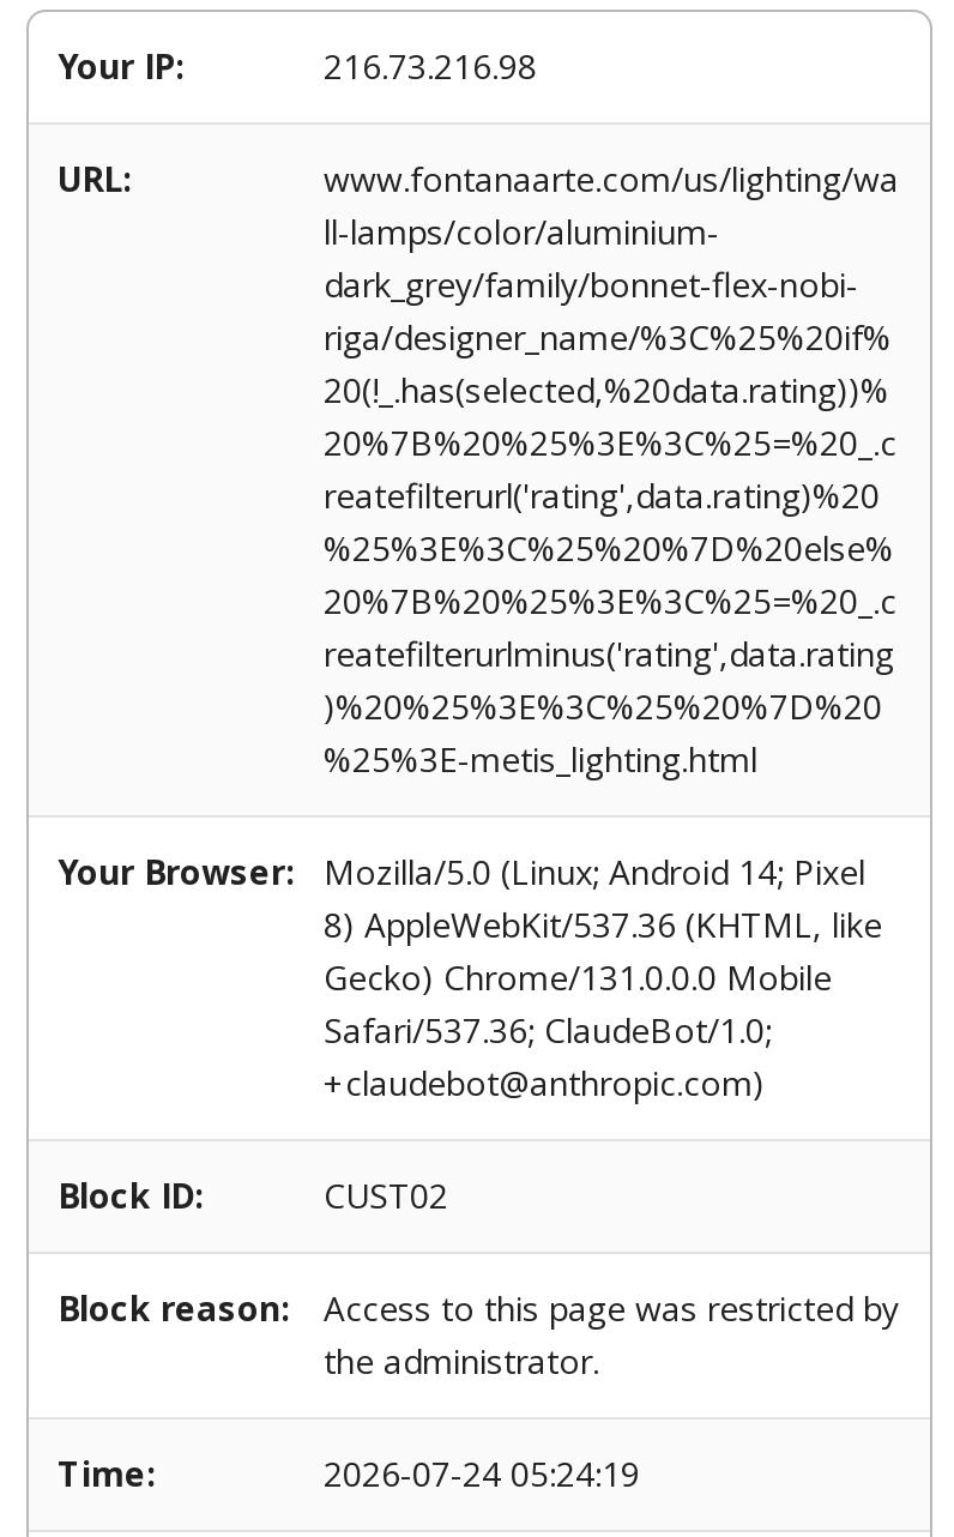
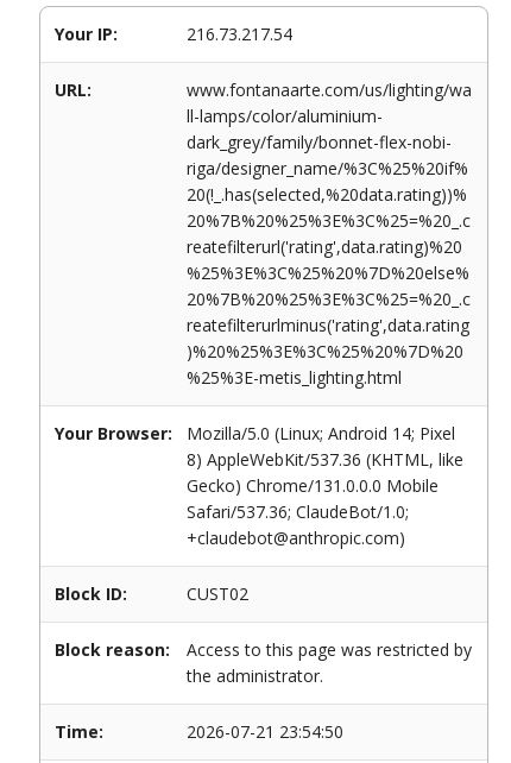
[324,43,537,89] 216.73.216.98 -> [187,23,292,45] 216.73.217.54
[324,1451,640,1496] 2026-07-24 05:24:19 -> [187,720,343,743] 2026-07-21 23:54:50

